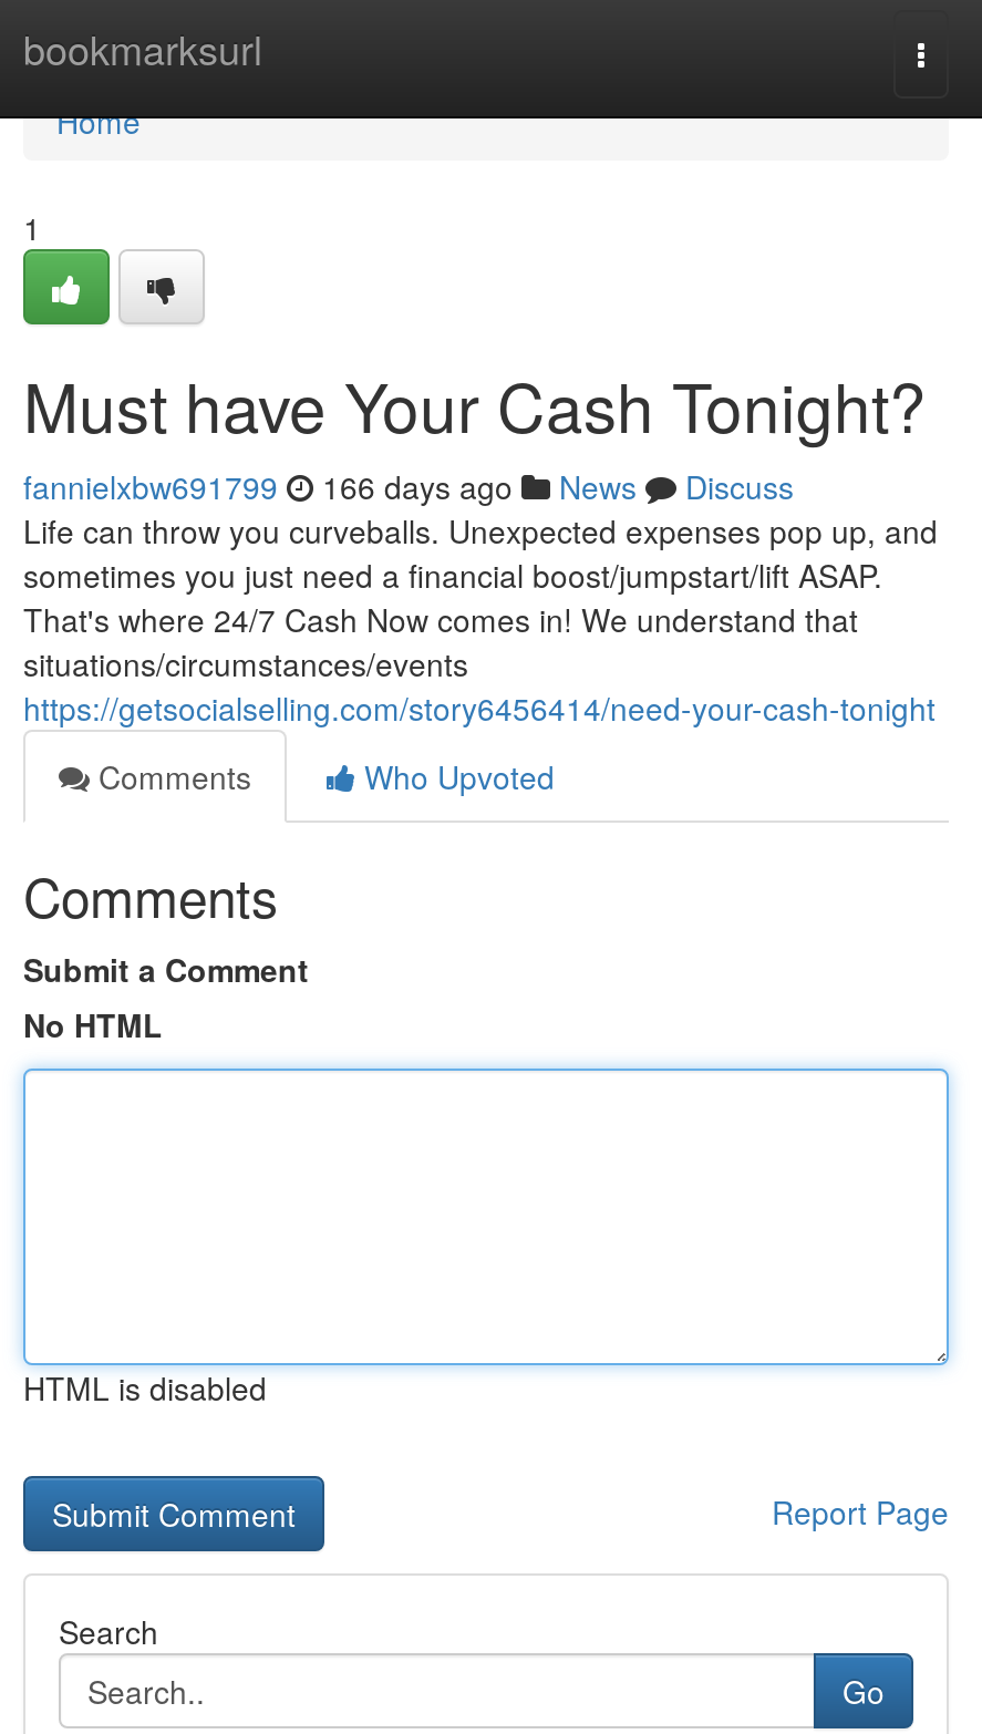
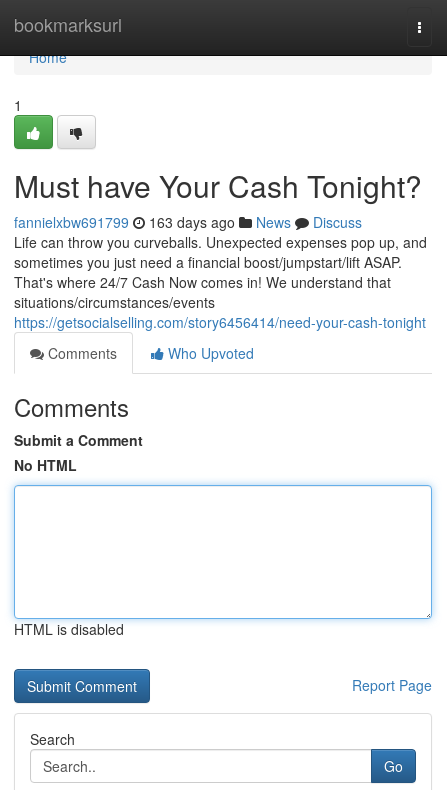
[23,464,794,508] fannielxbw691799 166 days ago News Discuss -> [14,212,362,232] fannielxbw691799 163 days ago News Discuss

